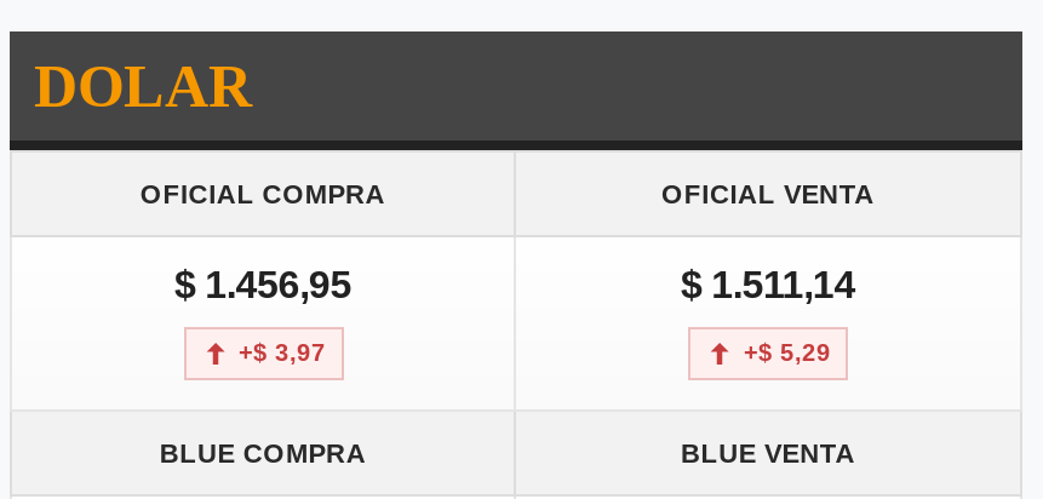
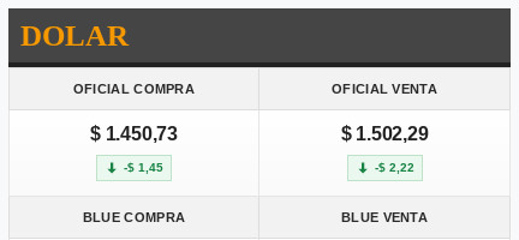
[174,264,351,305] $ 1.456,95 -> [90,124,178,144] $ 1.450,73
[681,264,855,305] $ 1.511,14 -> [341,124,428,144] $ 1.502,29
[239,339,326,366] +$ 3,97 -> [124,161,163,174] -$ 1,45
[744,339,831,366] +$ 5,29 -> [374,161,414,174] -$ 2,22

